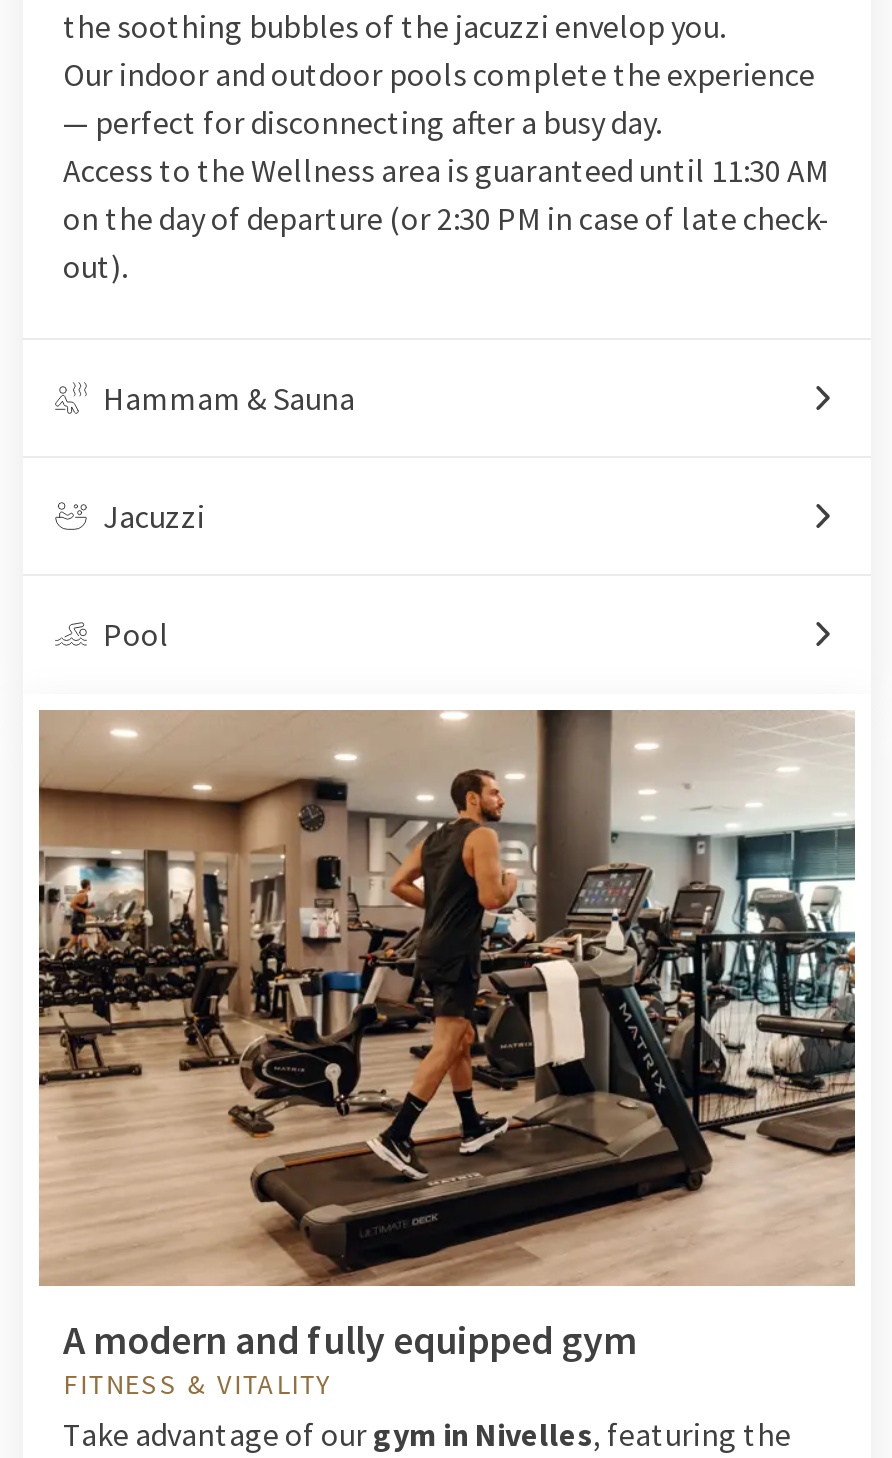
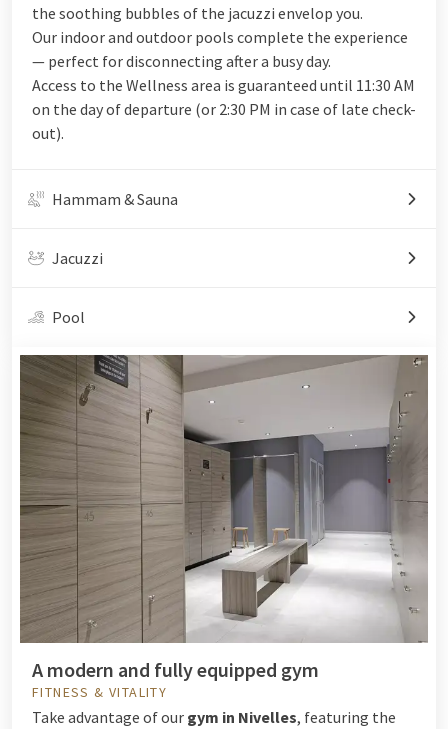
[39,710,855,1286] [image] -> [19,354,429,644] [image]

